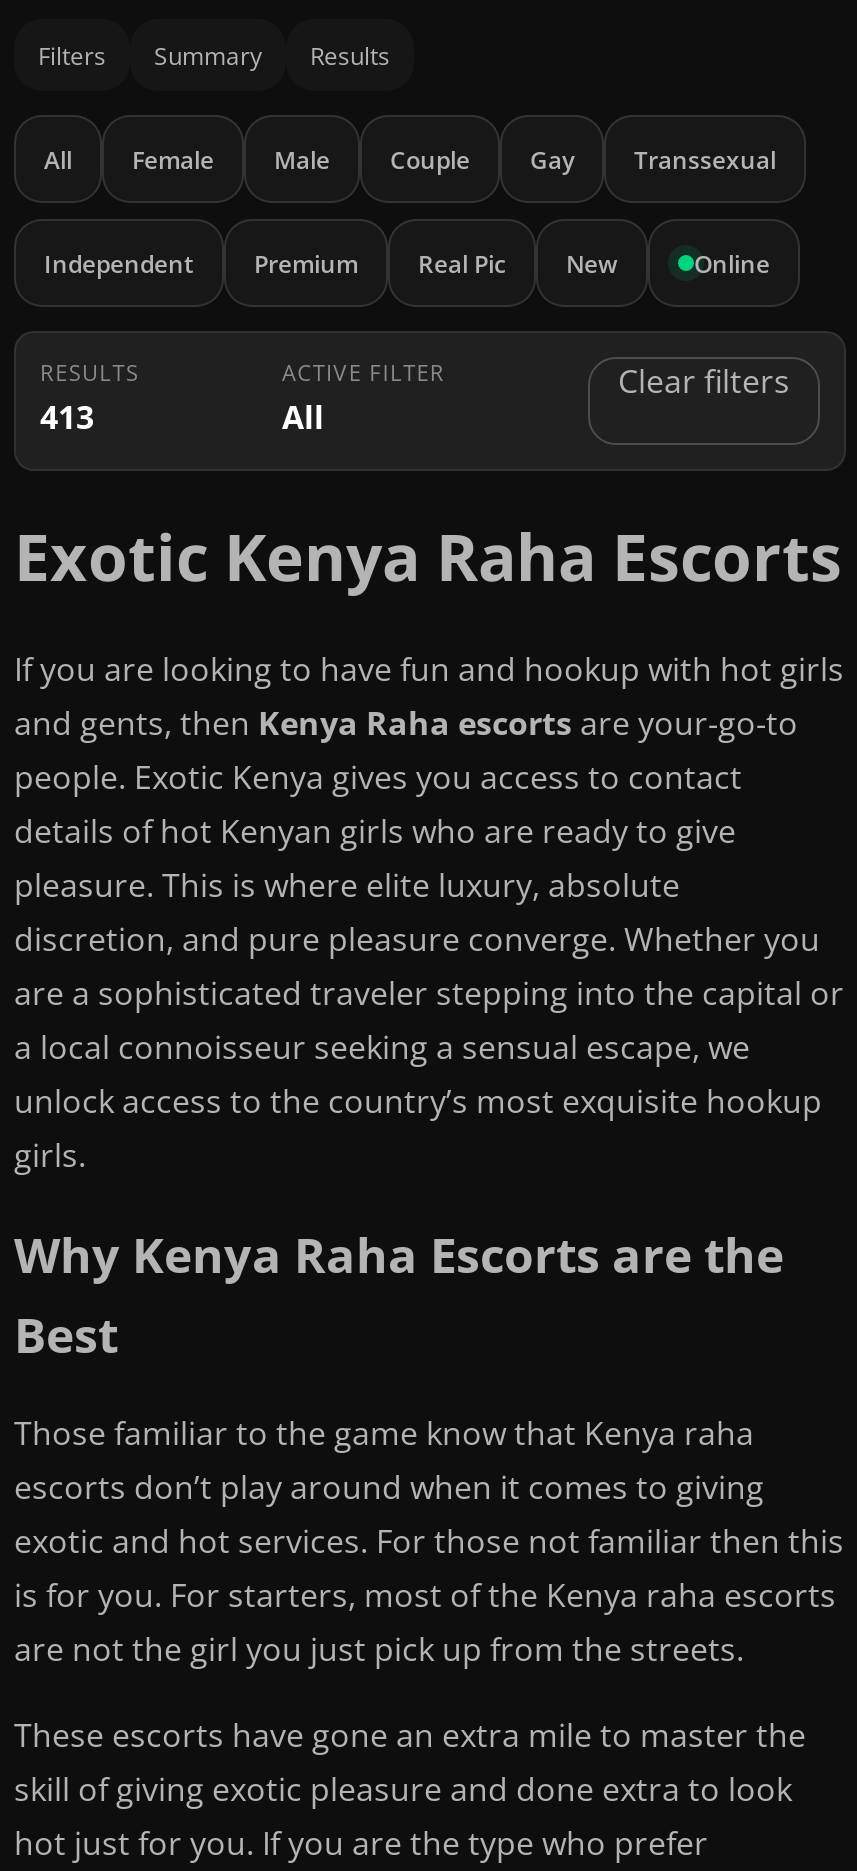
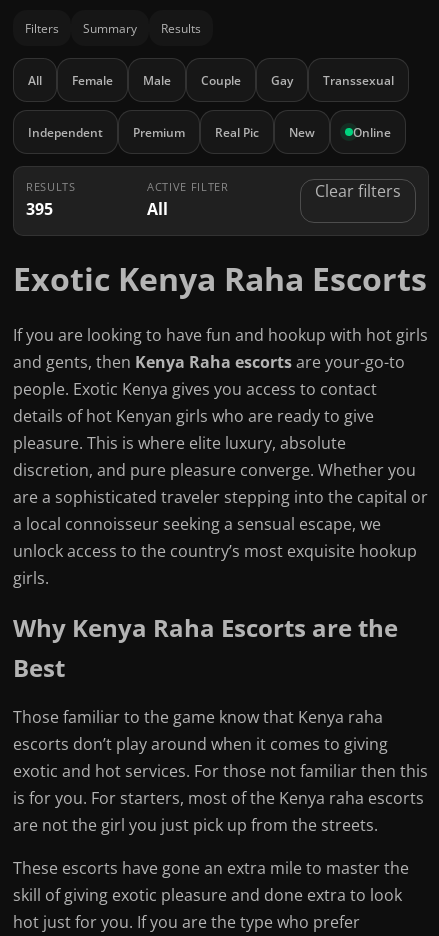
[40,395,94,439] 413 -> [26,198,53,220] 395

